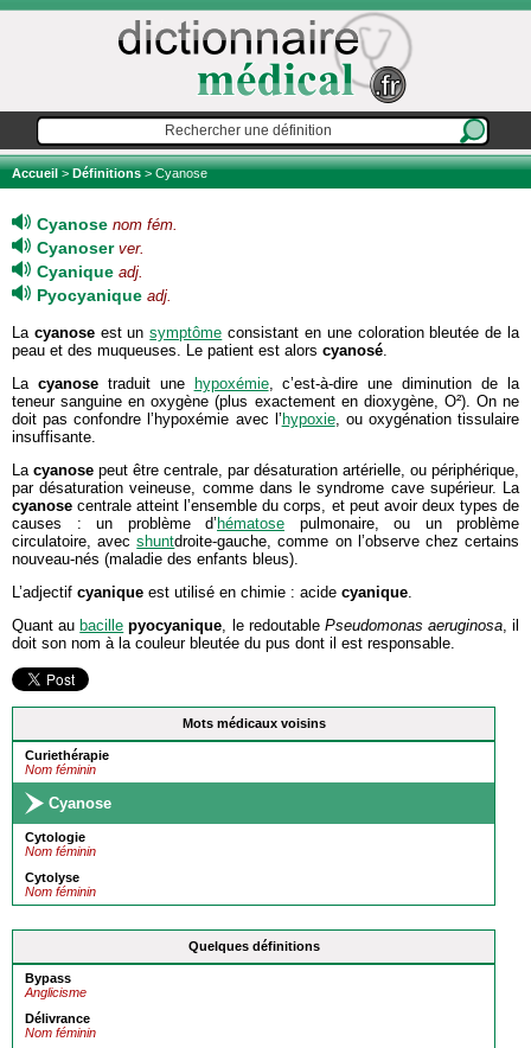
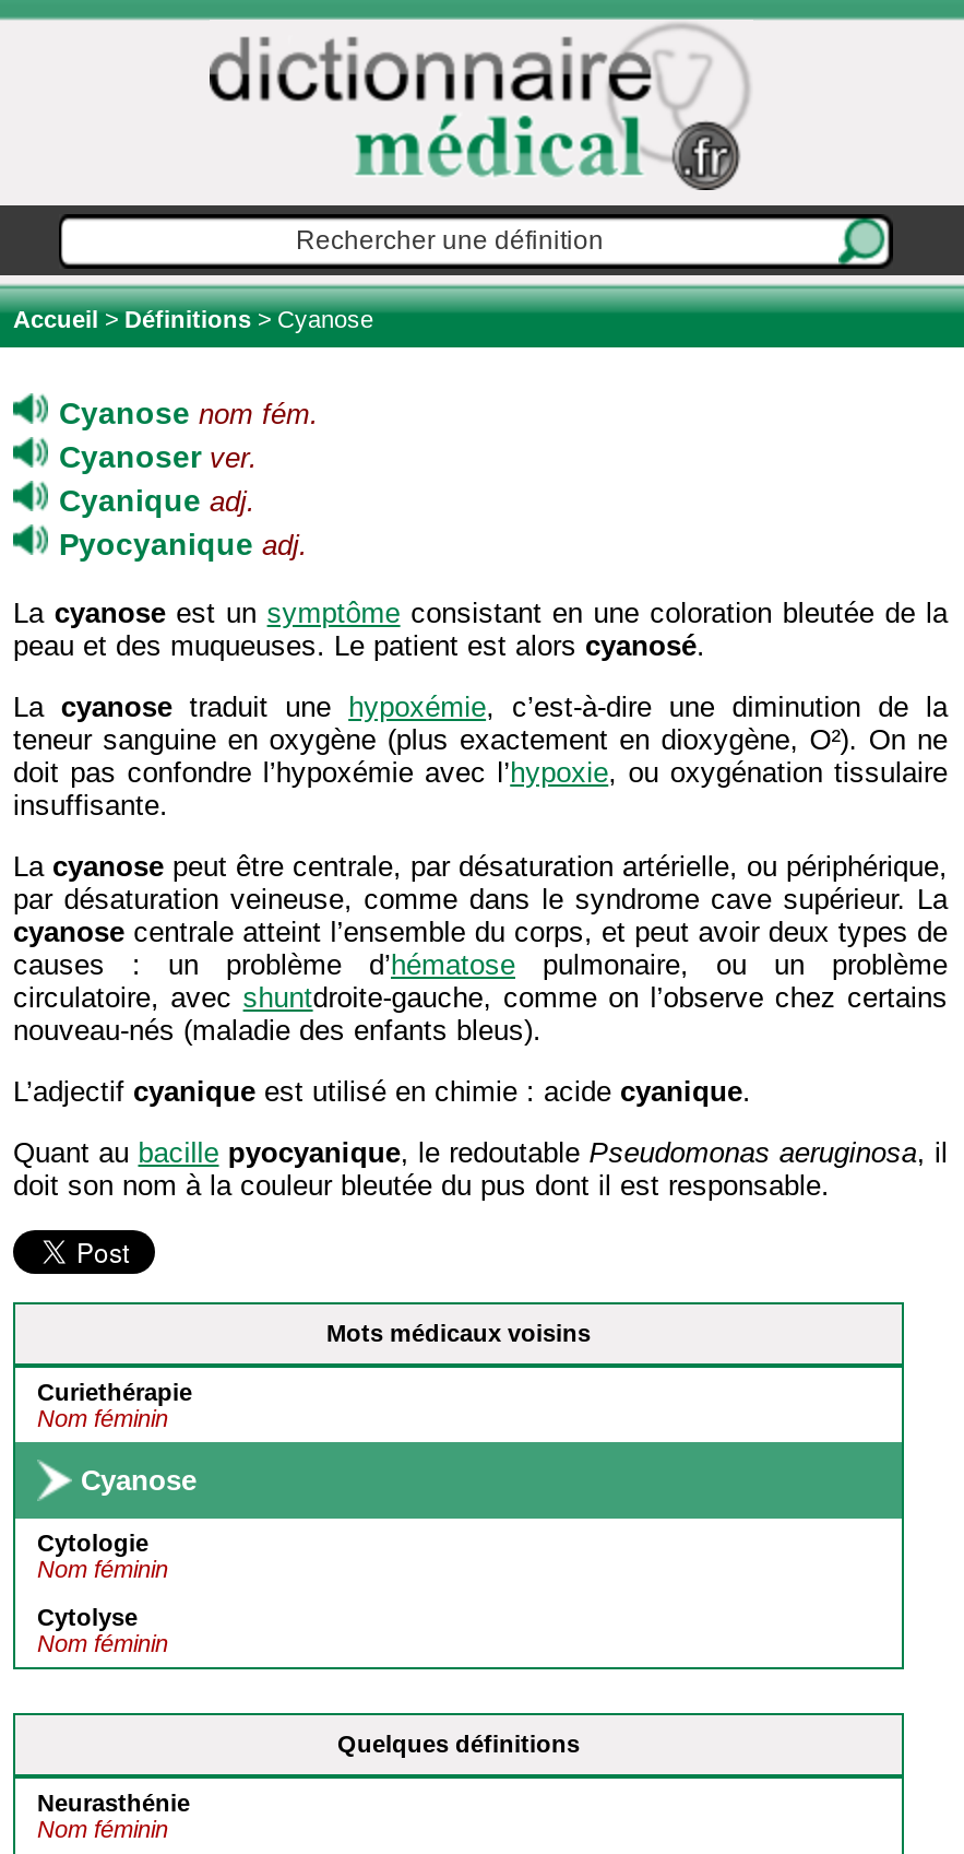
[25,971,90,1025] Bypass | Anglicisme | Délivrance -> [37,1790,190,1816] Neurasthénie

